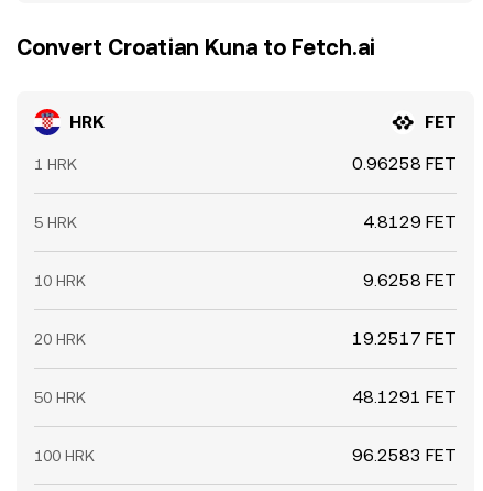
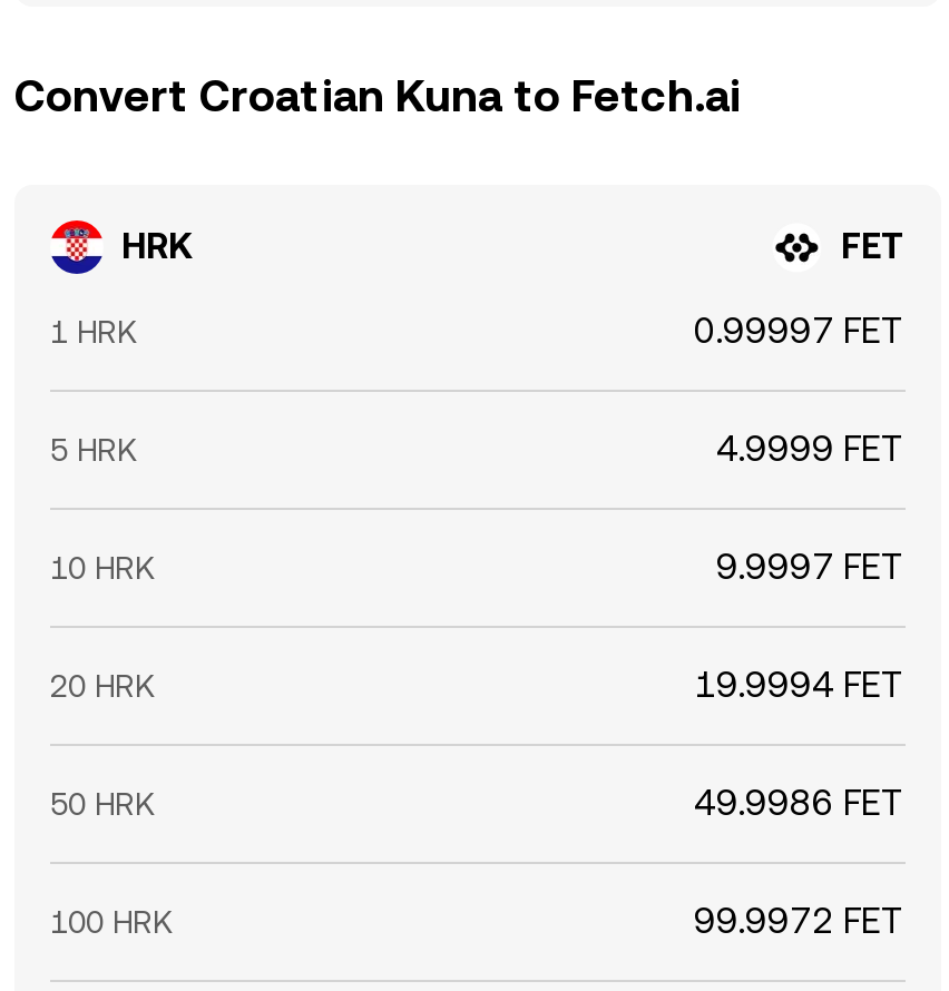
[352,153,457,174] 0.96258 FET -> [694,310,906,352] 0.99997 FET
[363,211,457,232] 4.8129 FET -> [716,428,906,470] 4.9999 FET
[363,270,457,291] 9.6258 FET -> [716,546,906,588] 9.9997 FET
[352,328,457,349] 19.2517 FET -> [694,664,906,706] 19.9994 FET
[352,386,457,407] 48.1291 FET -> [694,782,906,824] 49.9986 FET
[352,445,457,466] 96.2583 FET -> [694,900,906,942] 99.9972 FET

